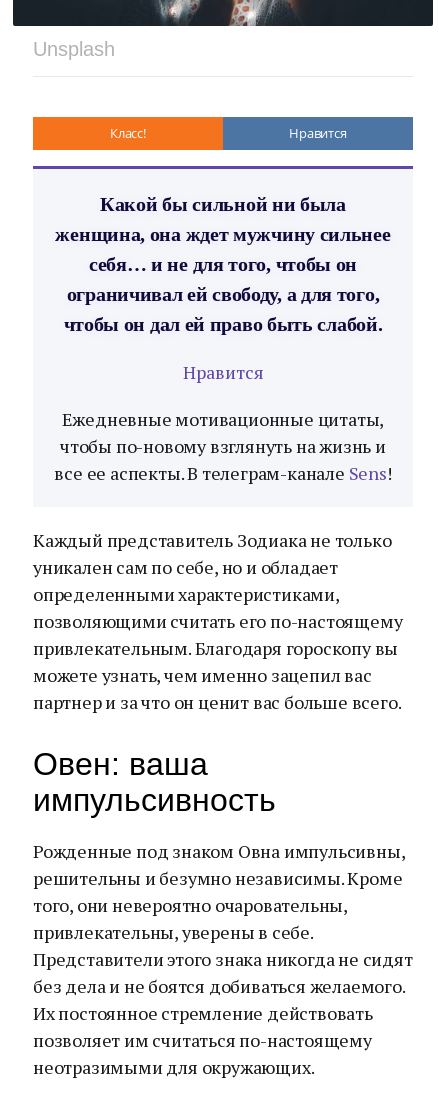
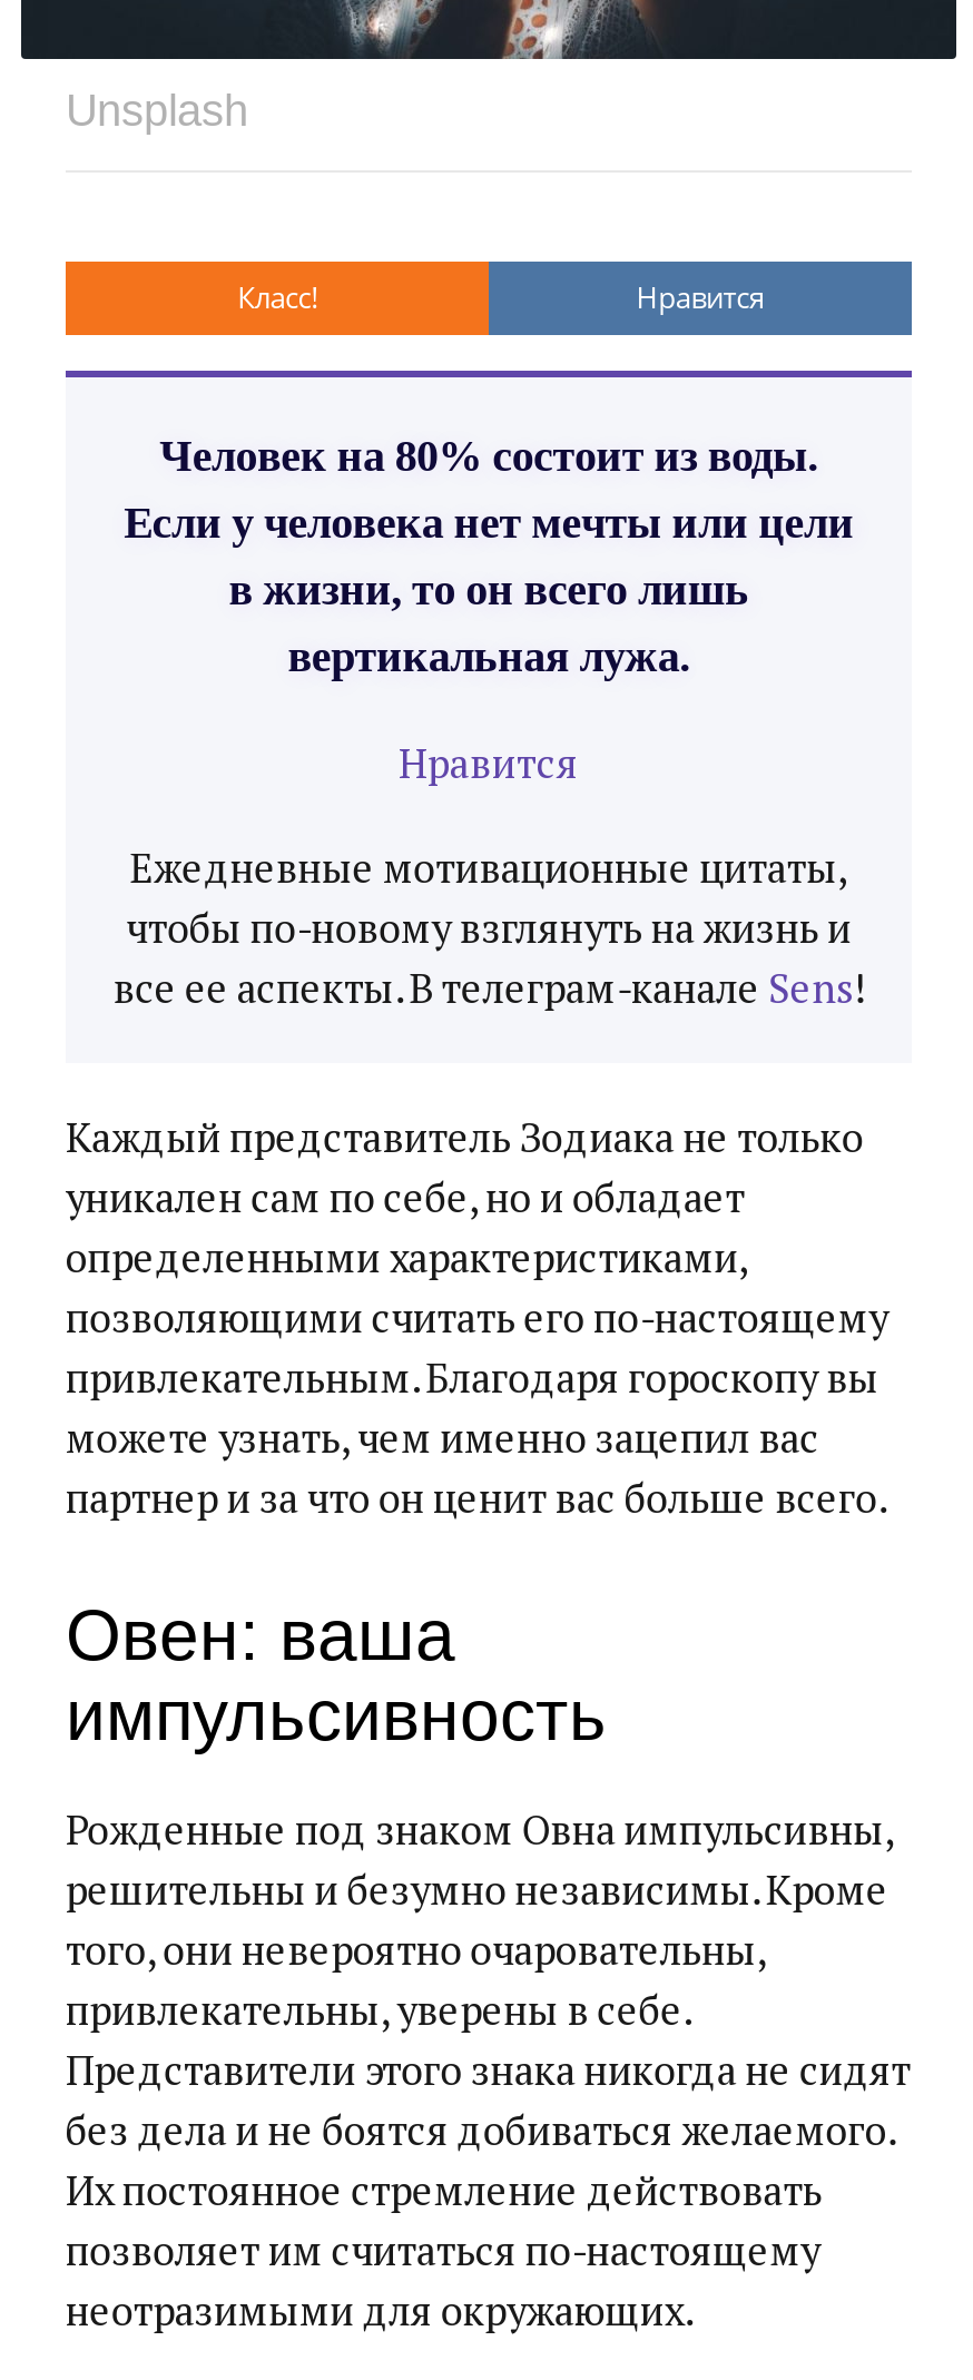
[55,193,390,335] Какой бы сильной ни была | женщина, она ждет мужчину сильнее | себя… и не для того, чтобы он | ограничивал ей свободу, а для того, | чтобы он дал ей право быть слабой. -> [124,430,854,679] Человек на 80% состоит из воды. | Если у человека нет мечты или цели | в жизни, то он всего лишь | вертикальная лужа.

